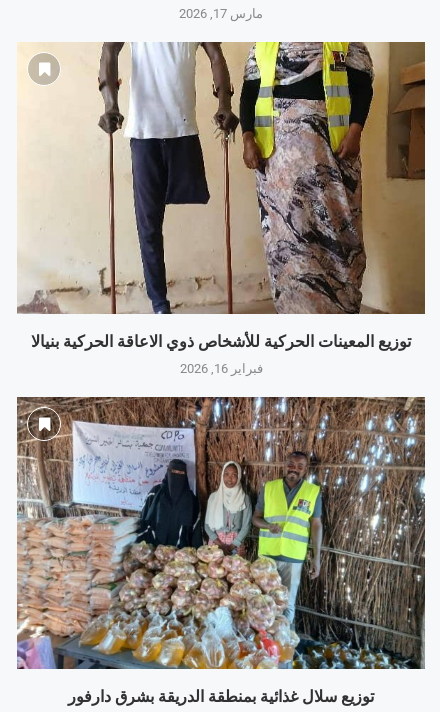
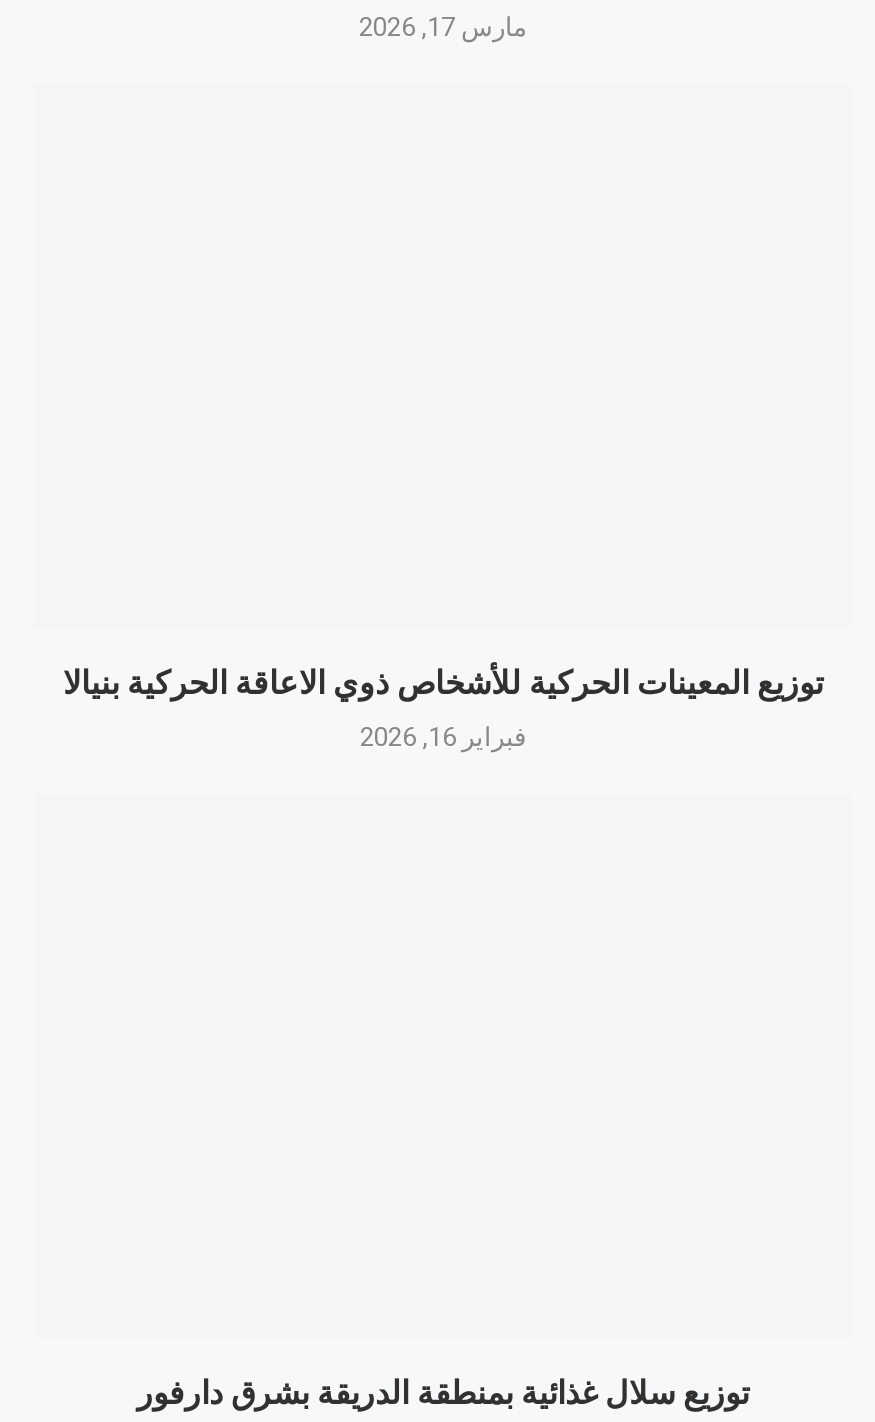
[16,41,426,315] [image] -> none
[16,396,426,670] [image] -> none

